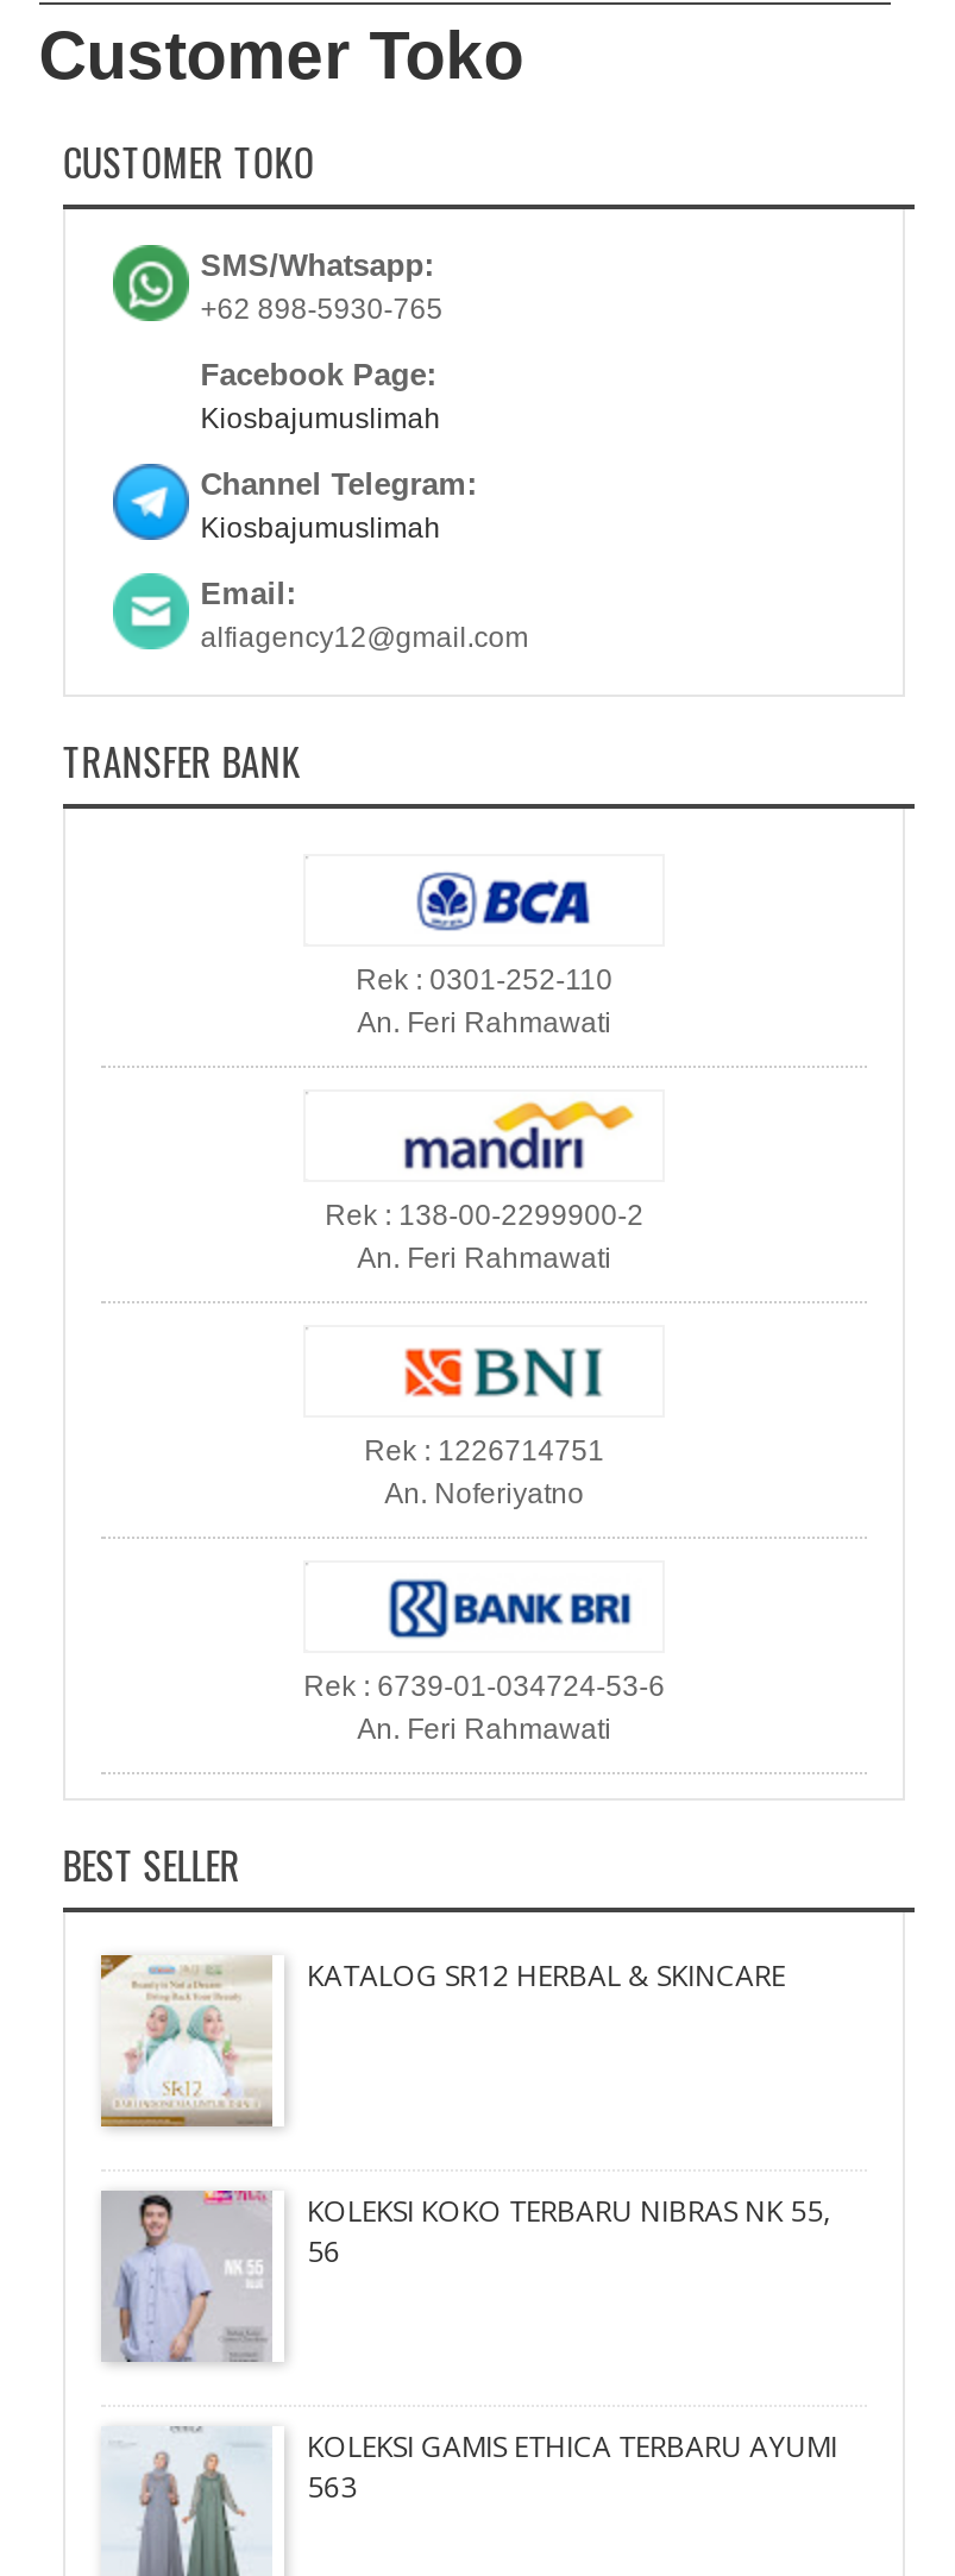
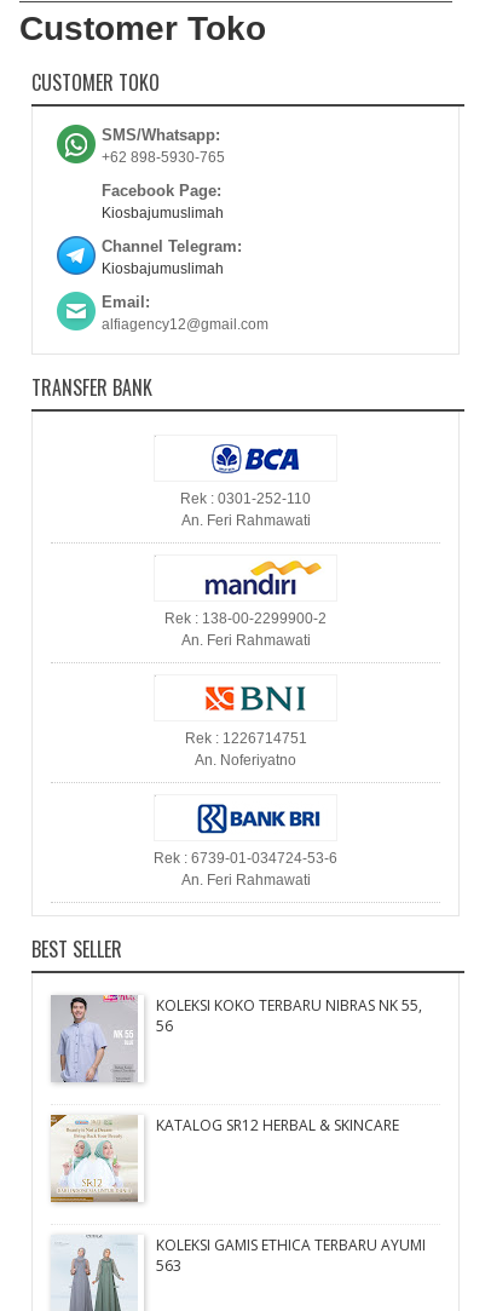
moved [99,1953,785,2129] -> [50,1114,399,1203]: [image] | KATALOG SR12 HERBAL & SKINCARE
moved [106,2191,830,2367] -> [53,996,422,1085]: [image] | KOLEKSI KOKO TERBARU NIBRAS NK 55, | 56

